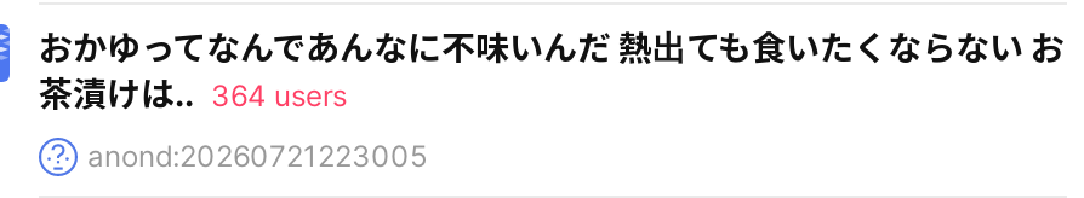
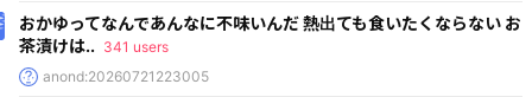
[39,72,347,113] 茶漬けは.. 364 users -> [19,35,169,56] 茶漬けは.. 341 users

